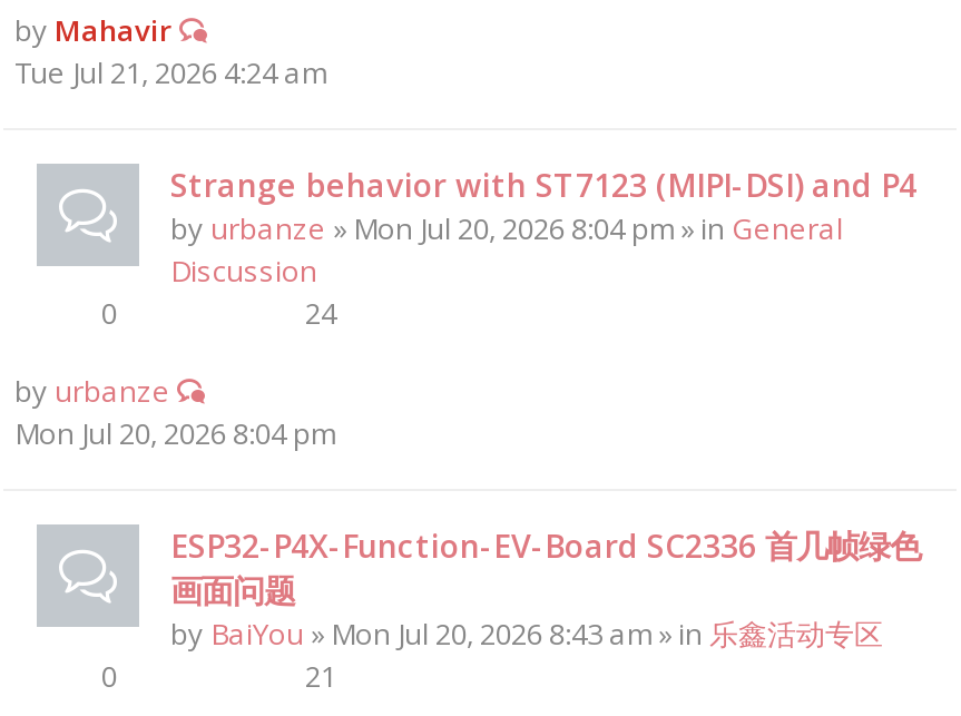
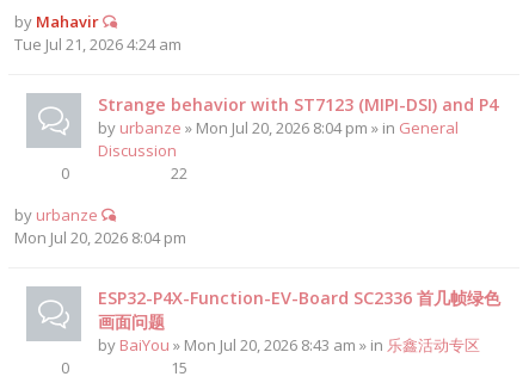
[305,293,336,333] 24 -> [170,162,187,184] 22
[305,656,336,696] 21 -> [170,357,187,378] 15

